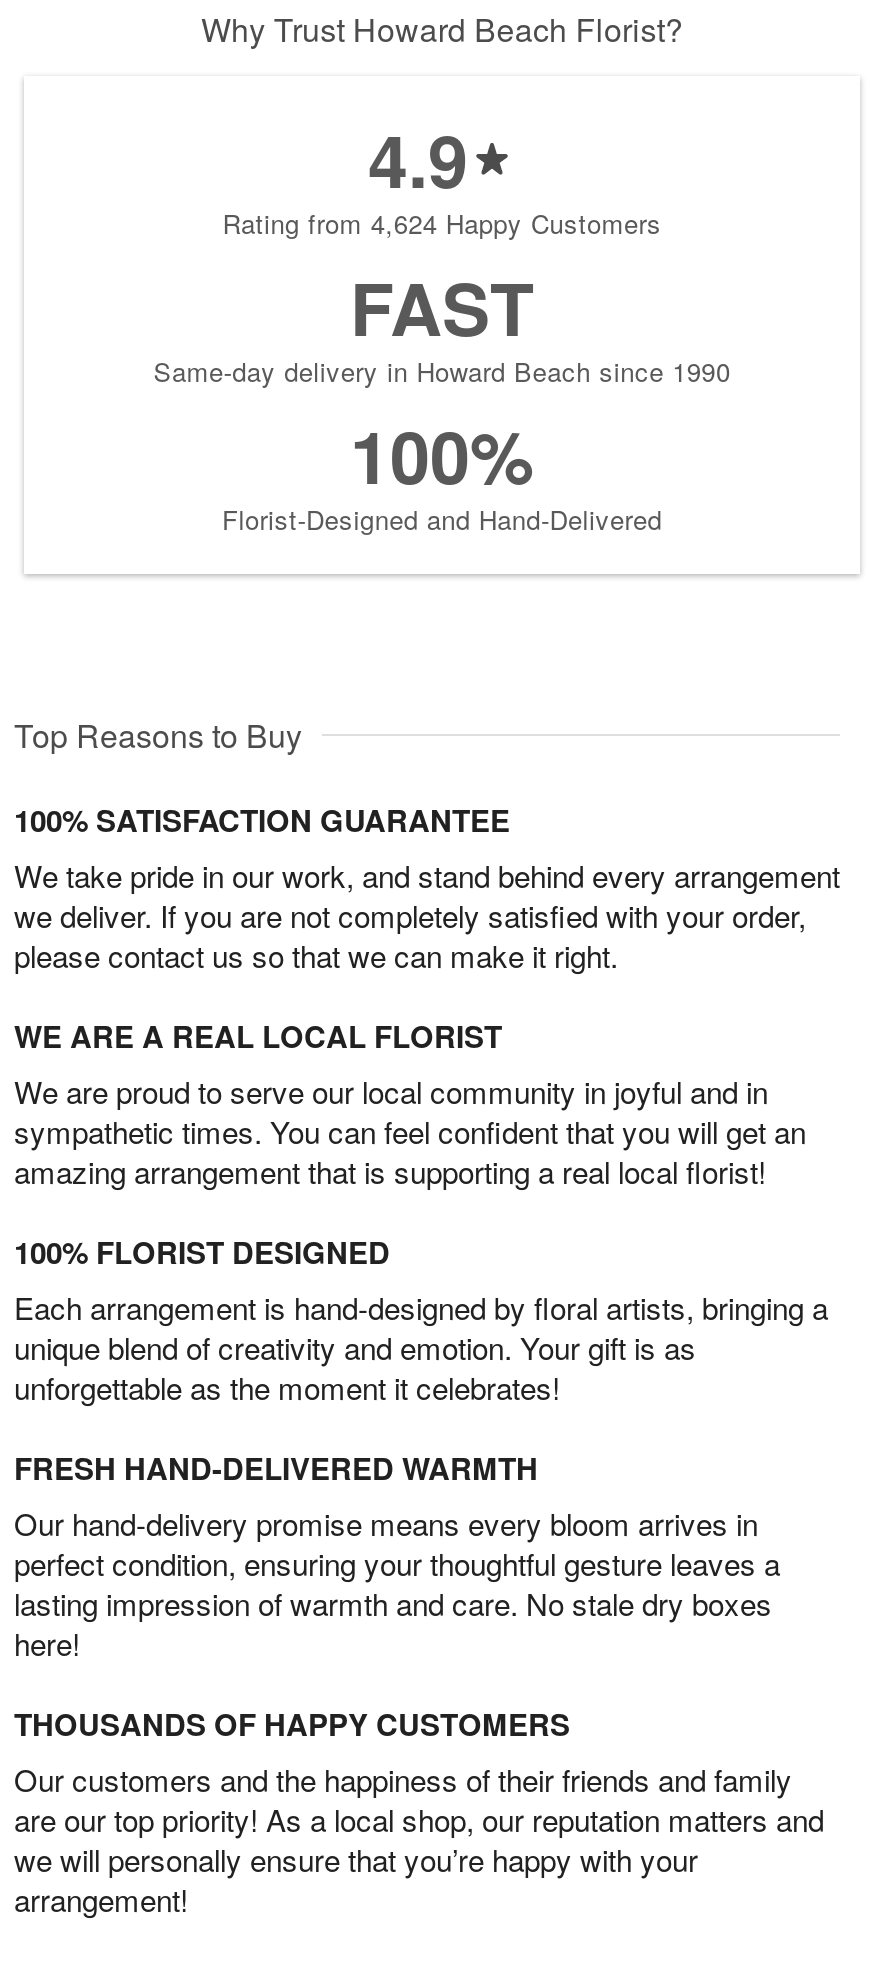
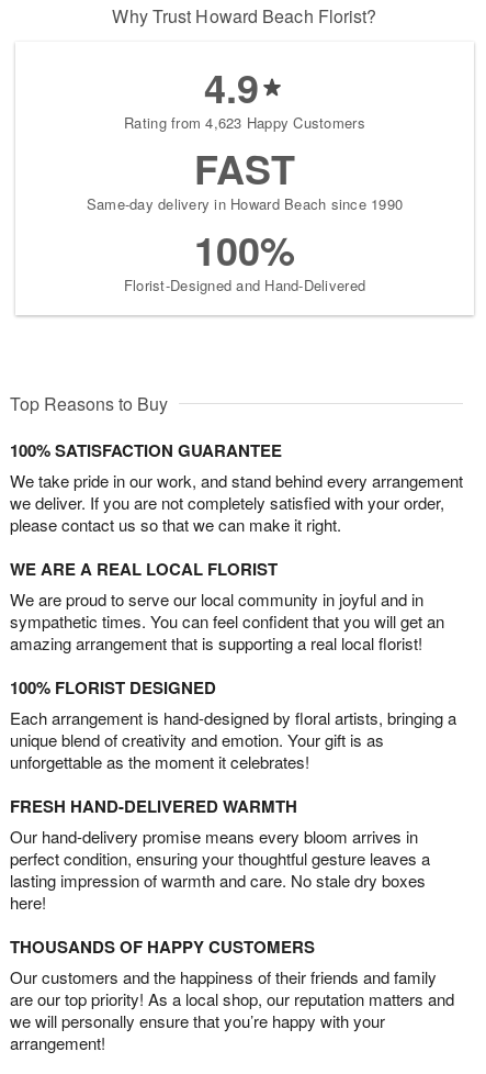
[222,205,662,243] Rating from 4,624 Happy Customers -> [124,112,365,133] Rating from 4,623 Happy Customers

